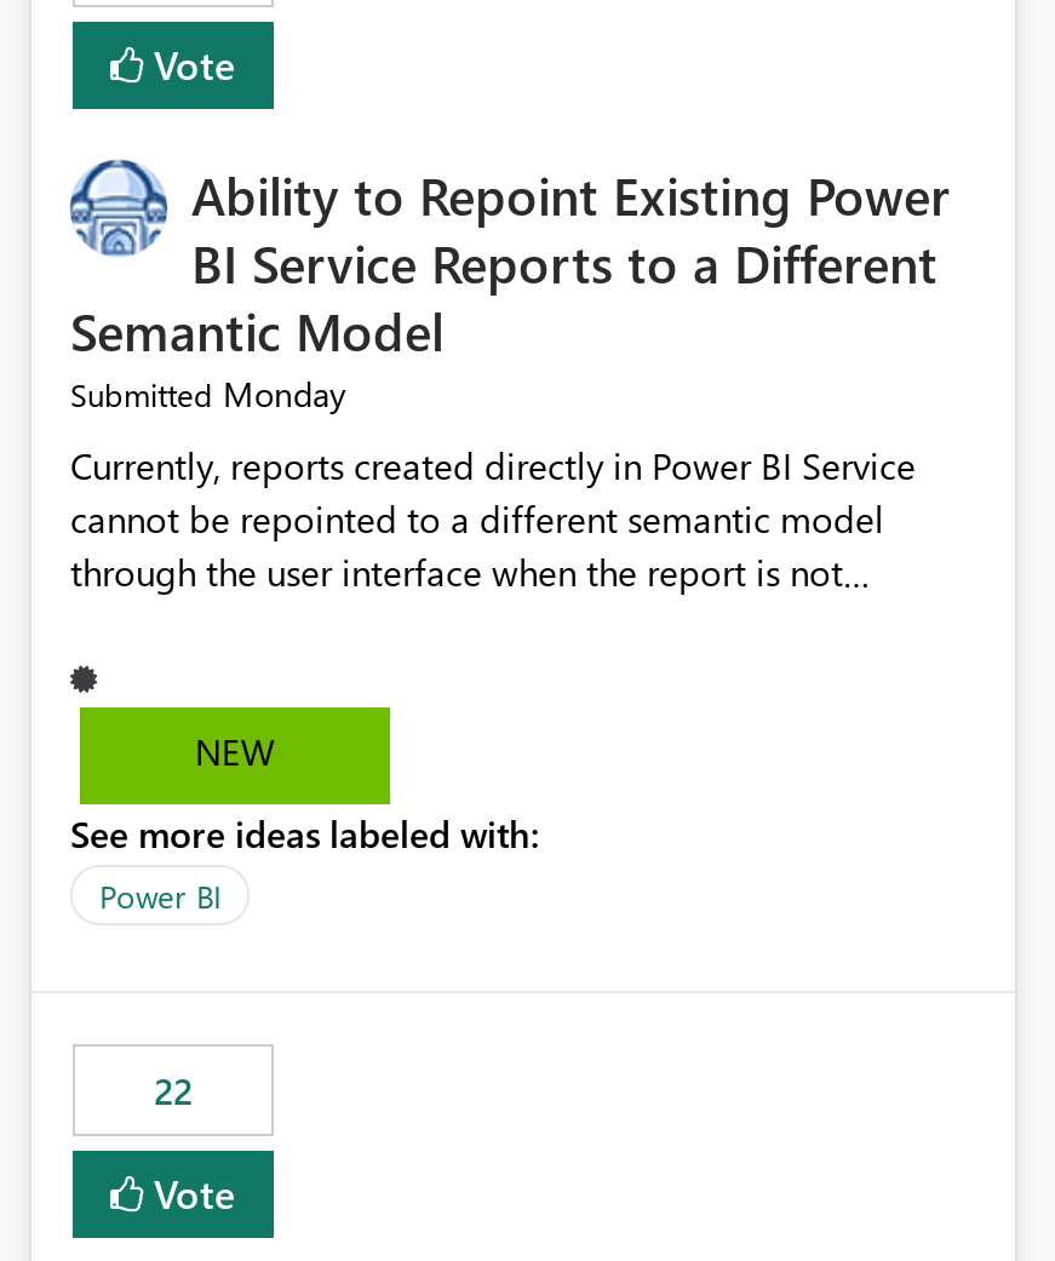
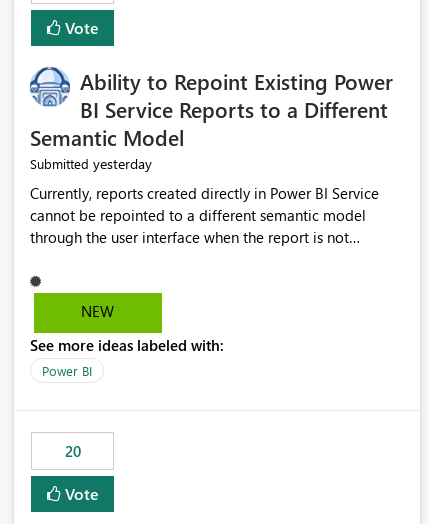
[70,372,346,418] Submitted Monday -> [30,154,152,173] Submitted yesterday
[154,1067,193,1115] 22 -> [64,441,80,461] 20

